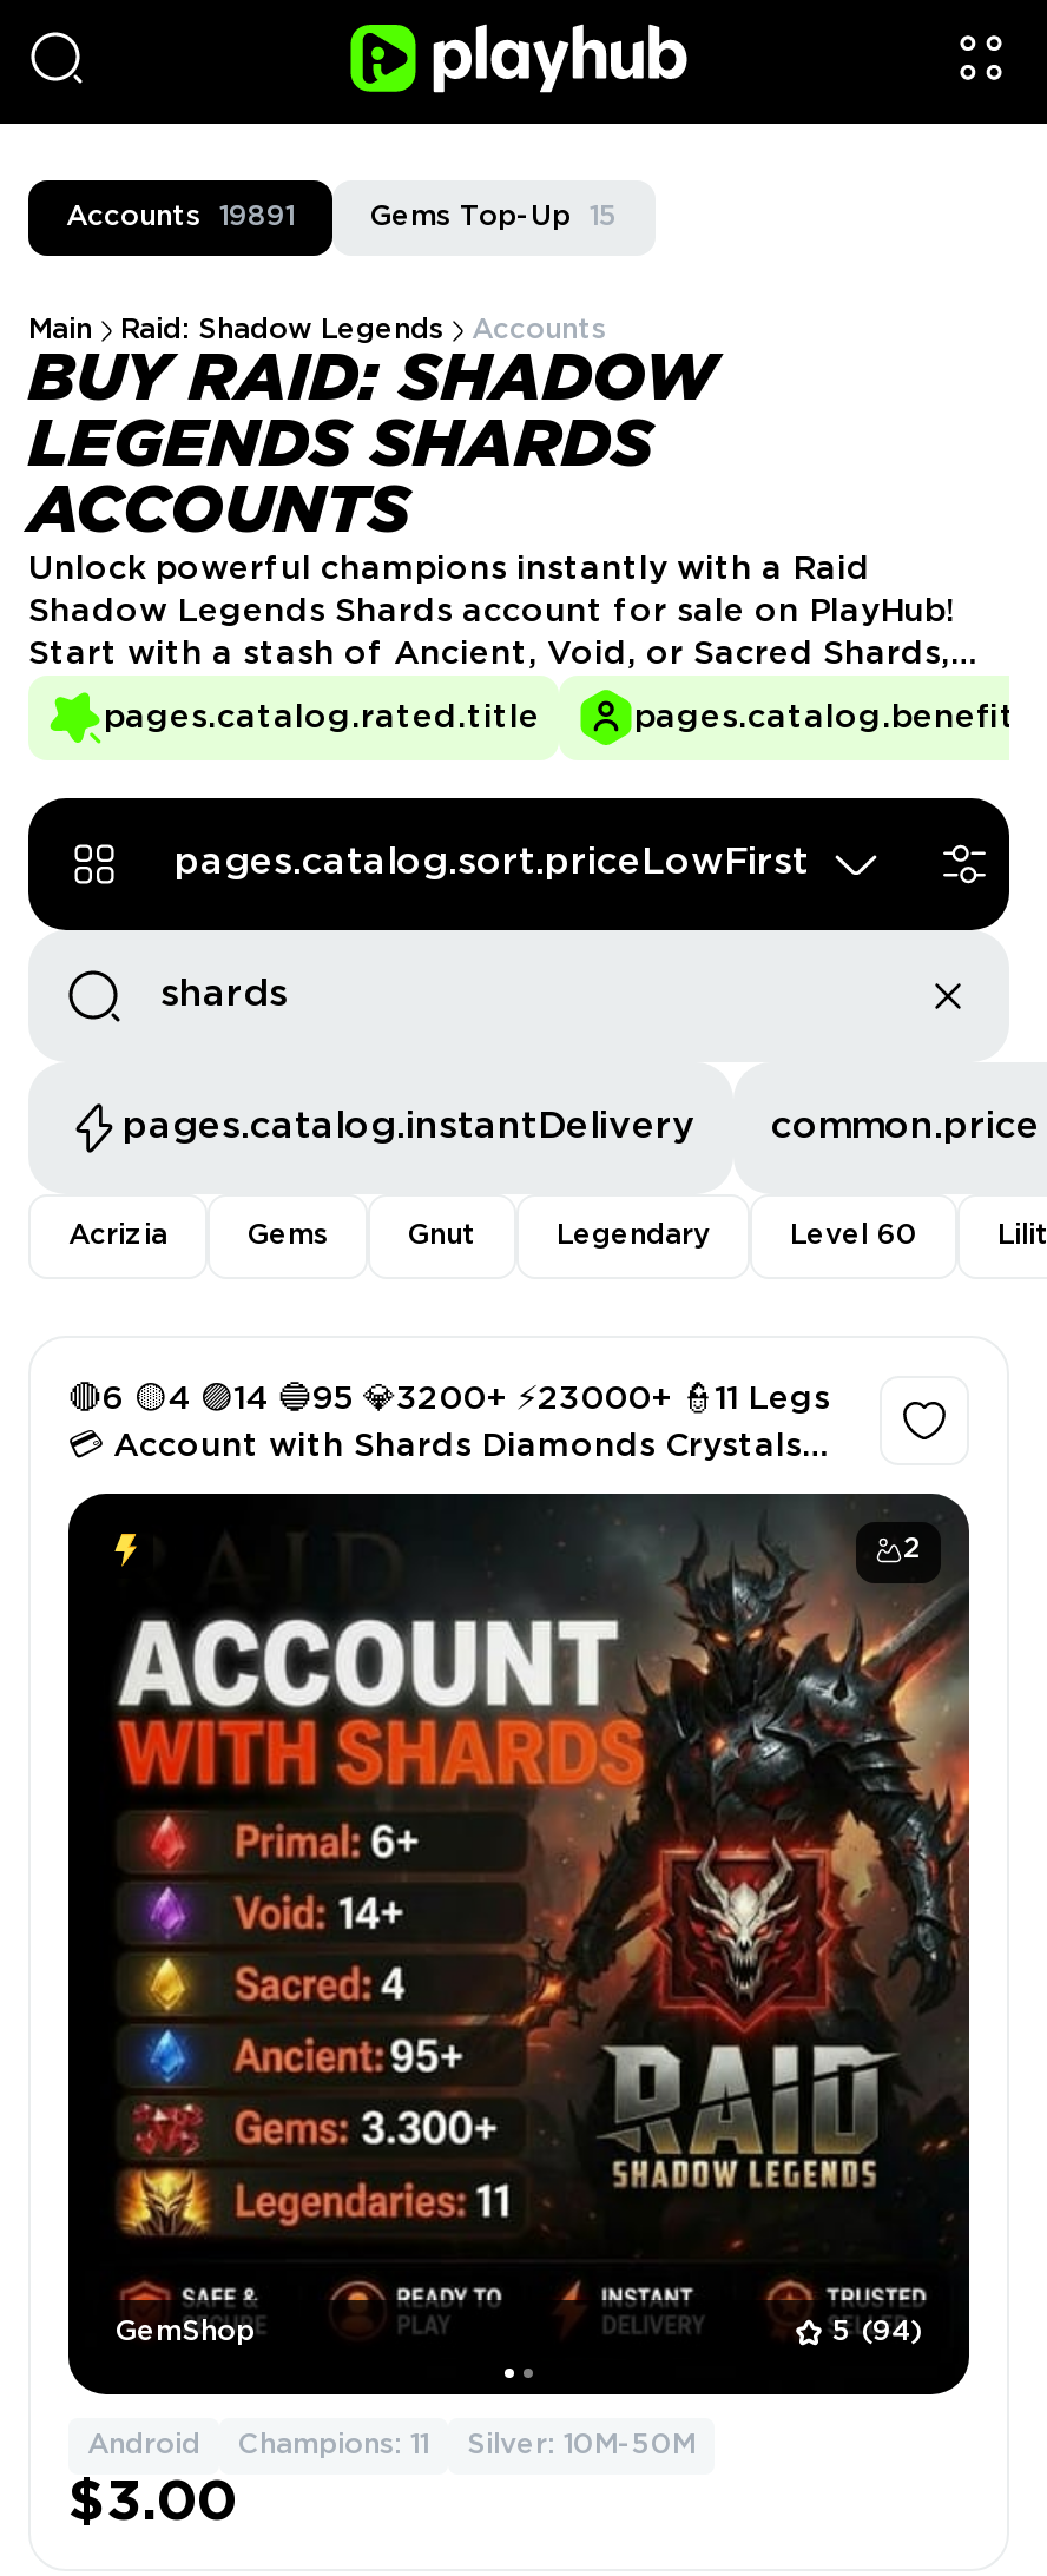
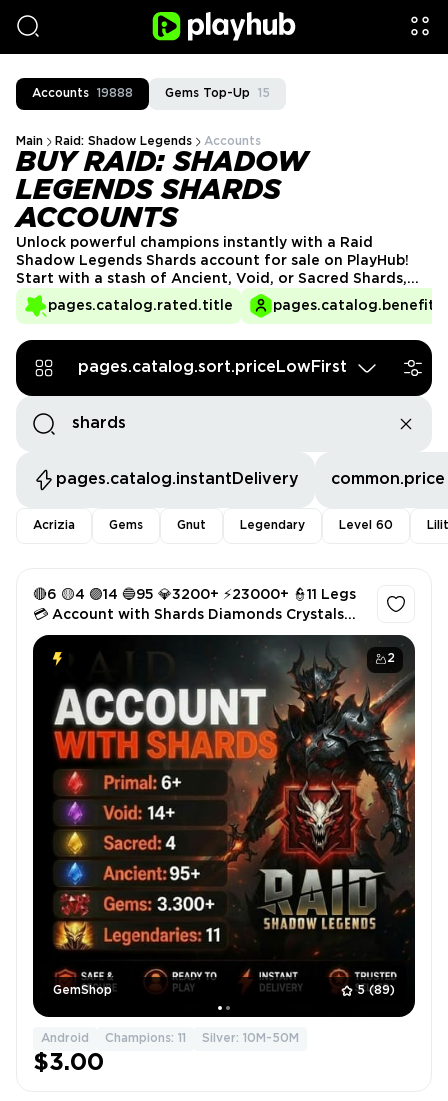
[66,204,295,230] Accounts 19891 -> [32,88,133,99] Accounts 19888
[832,2319,922,2345] 5 (94) -> [357,985,395,996] 5 (89)

